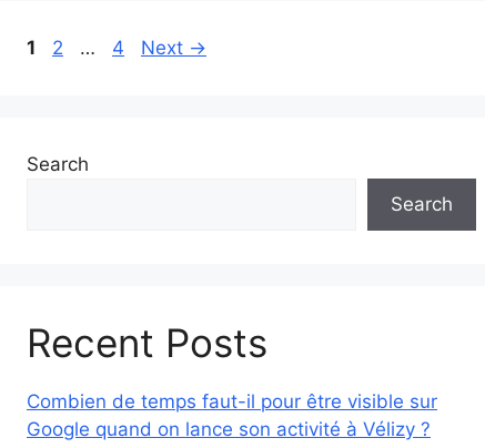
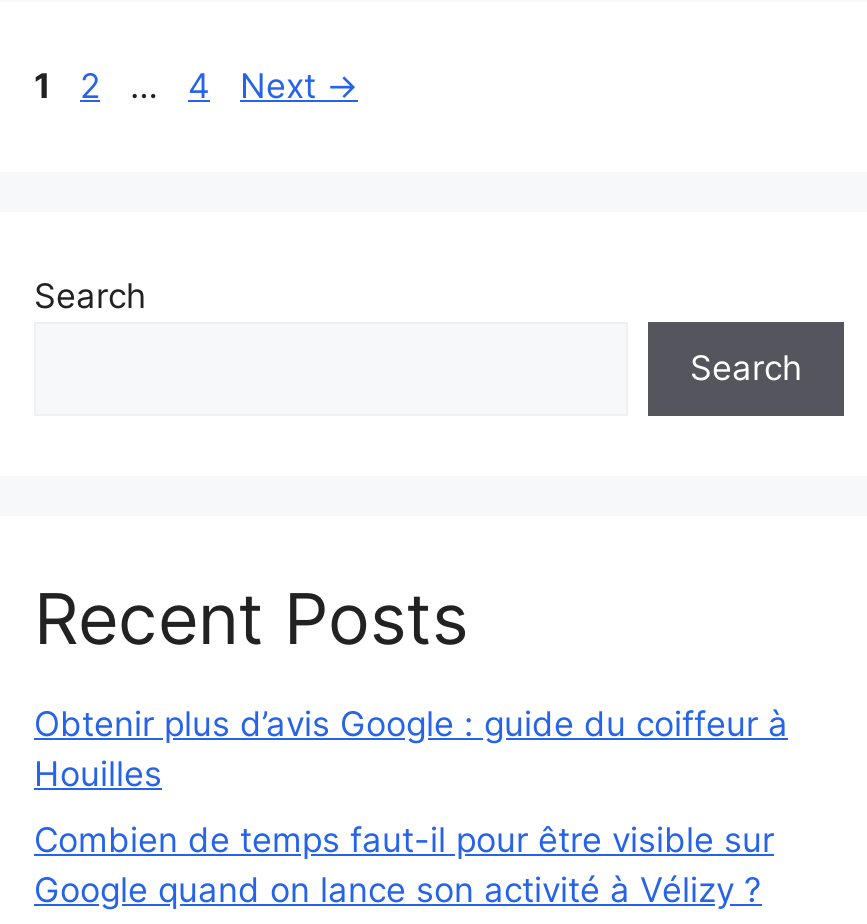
none -> [34,703,788,793] Obtenir plus d’avis Google : guide du coiffeur à | Houilles

